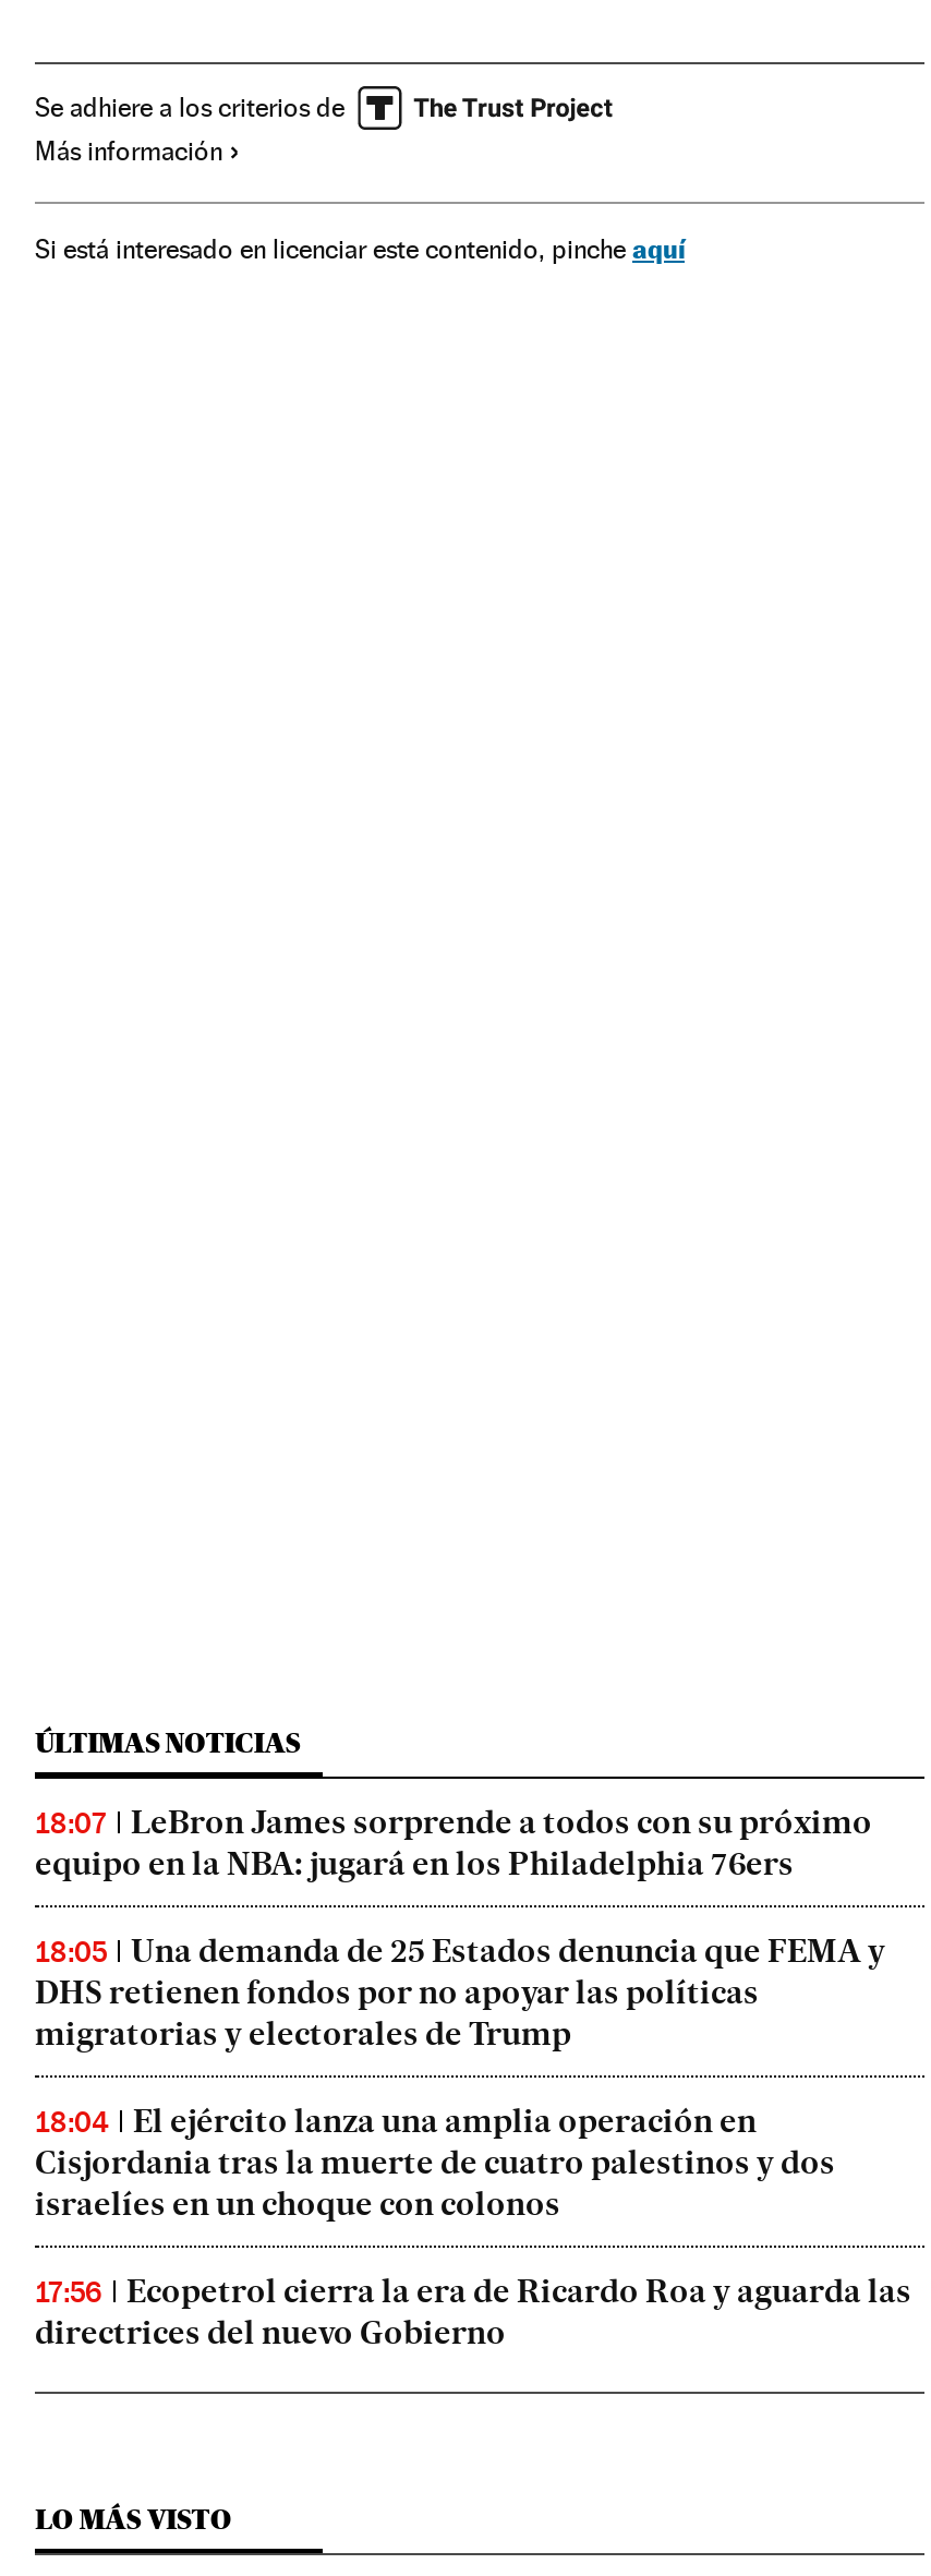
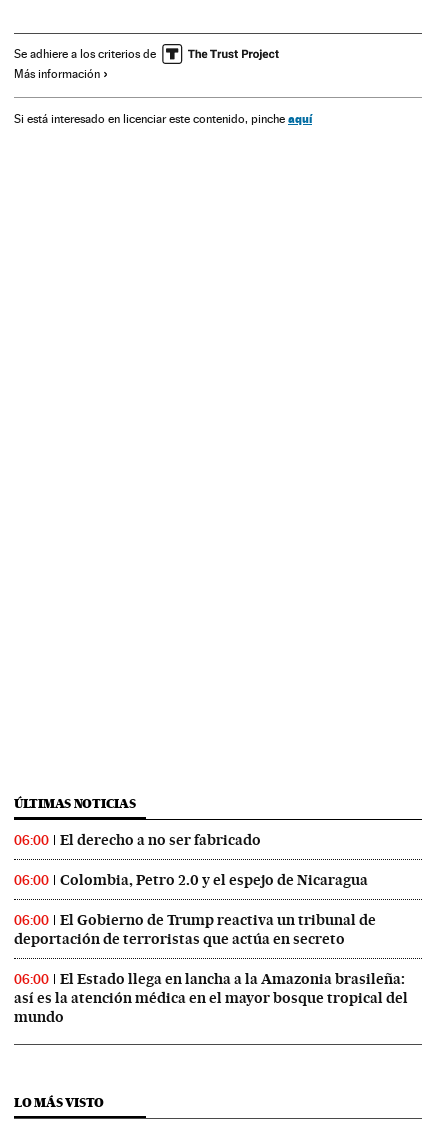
[35,1803,872,1883] 18:07 | LeBron James sorprende a todos con su próximo | equipo en la NBA: jugará en los Philadelphia 76ers -> [14,831,261,849] 06:00 | El derecho a no ser fabricado
[35,1931,885,2054] 18:05 | Una demanda de 25 Estados denuncia que FEMA y | DHS retienen fondos por no apoyar las políticas | migratorias y electorales de Trump -> [14,871,368,889] 06:00 | Colombia, Petro 2.0 y el espejo de Nicaragua
[35,2102,835,2224] 18:04 | El ejército lanza una amplia operación en | Cisjordania tras la muerte de cuatro palestinos y dos | israelíes en un choque con colonos -> [14,911,376,948] 06:00 | El Gobierno de Trump reactiva un tribunal de | deportación de terroristas que actúa en secreto
[35,2272,911,2352] 17:56 | Ecopetrol cierra la era de Ricardo Roa y aguarda las | directrices del nuevo Gobierno -> [14,970,408,1026] 06:00 | El Estado llega en lancha a la Amazonia brasileña: | así es la atención médica en el mayor bosque tropical del | mundo

